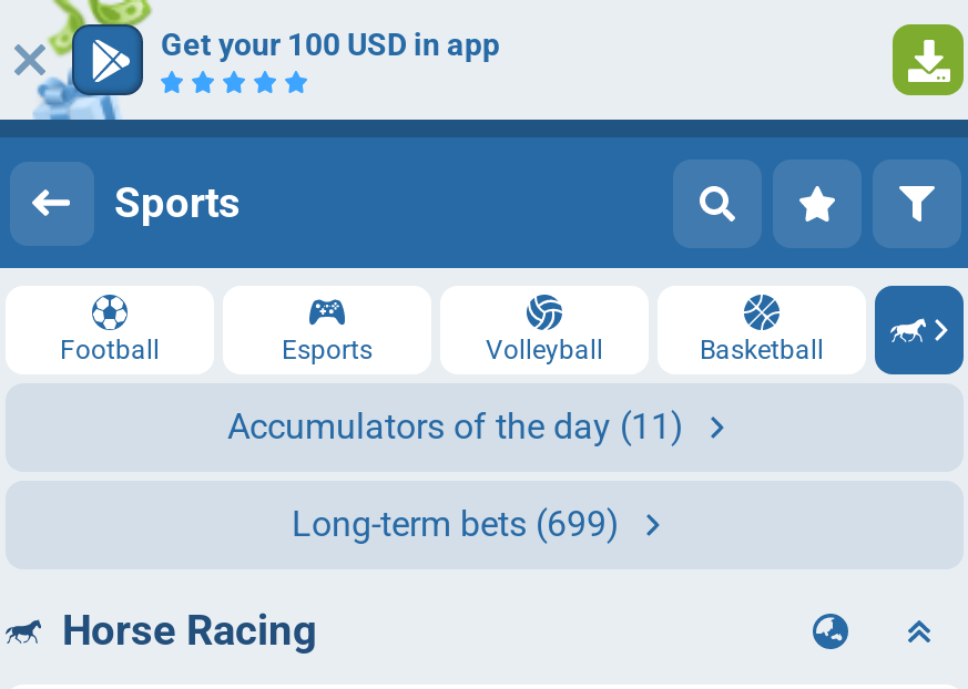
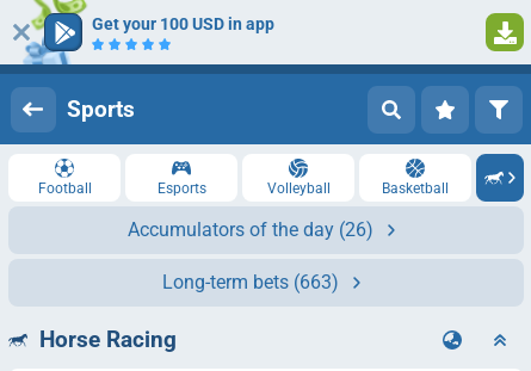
[227,405,684,448] Accumulators of the day (11) -> [128,218,373,241] Accumulators of the day (26)
[292,503,620,545] Long-term bets (699) -> [162,271,339,293] Long-term bets (663)

